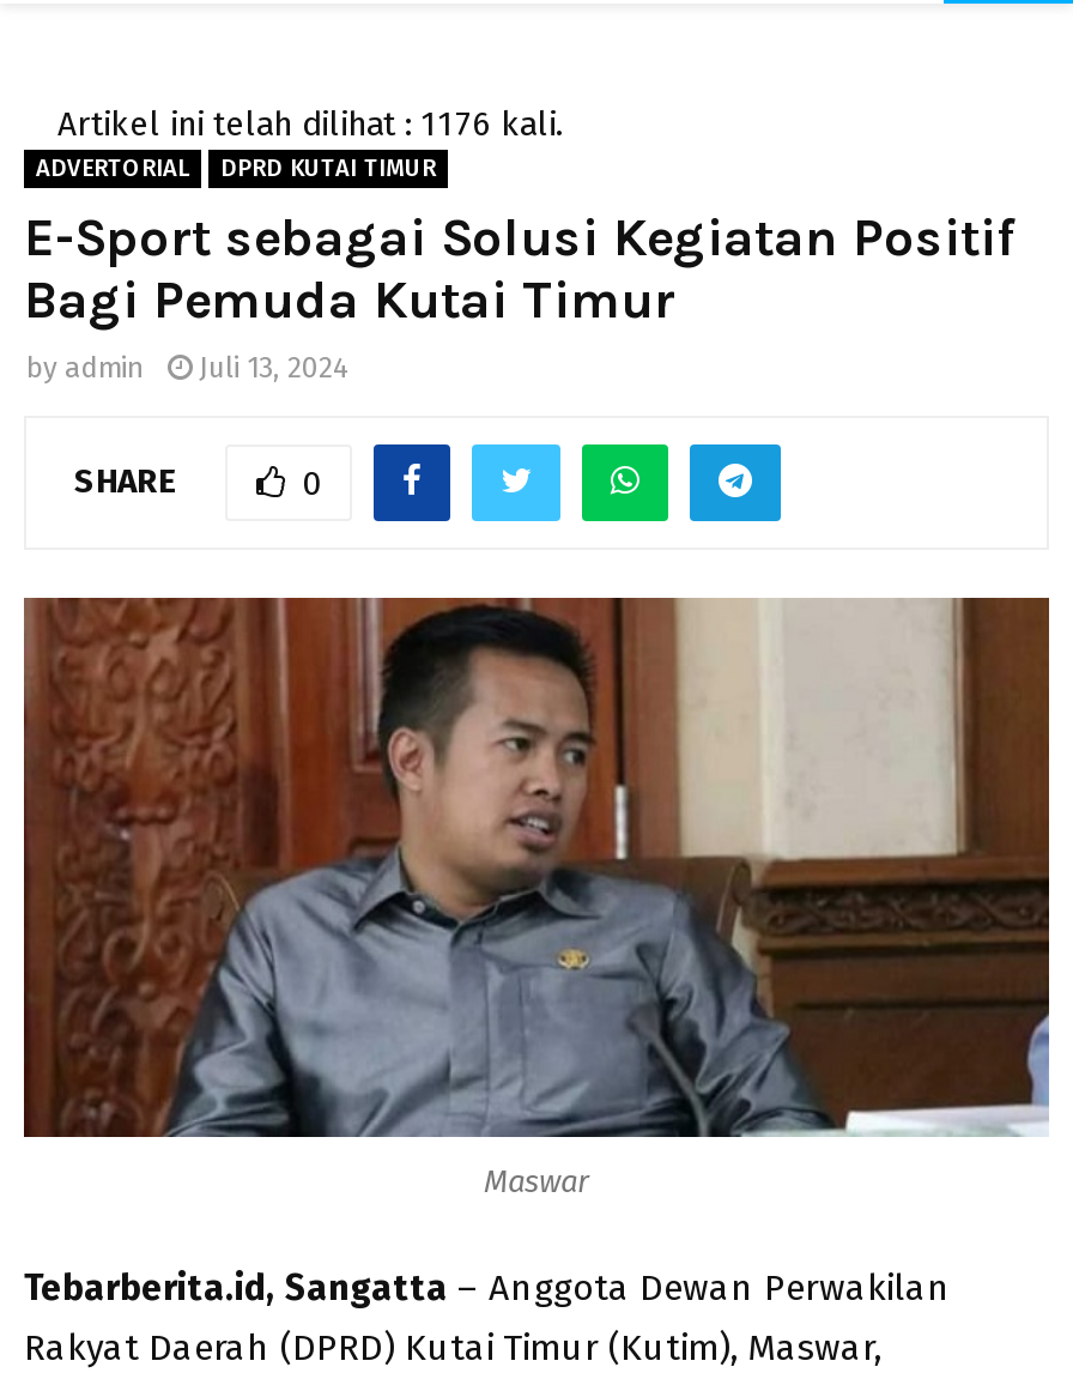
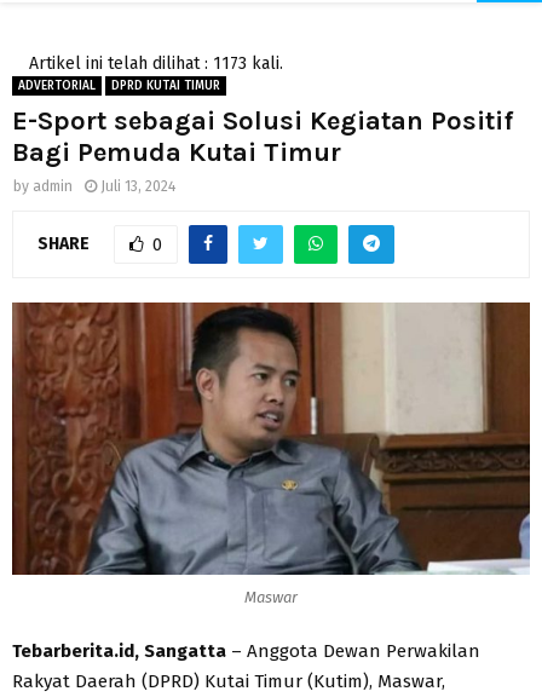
[0,104,563,145] Artikel ini telah dilihat : 1176 kali. -> [0,53,283,74] Artikel ini telah dilihat : 1173 kali.

